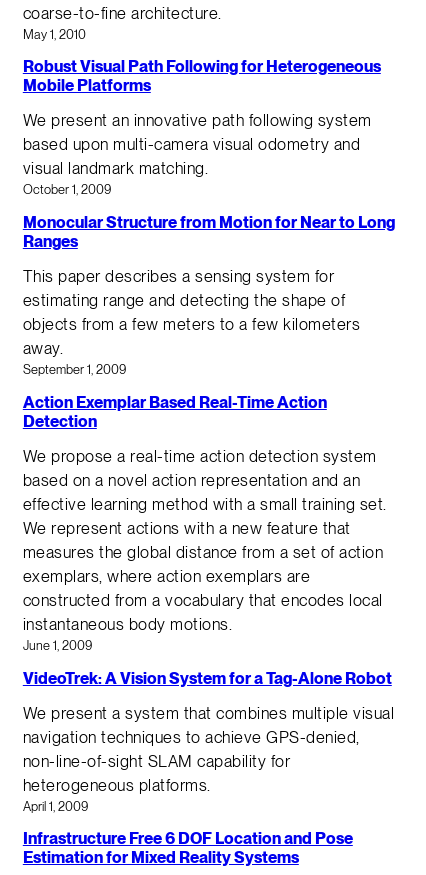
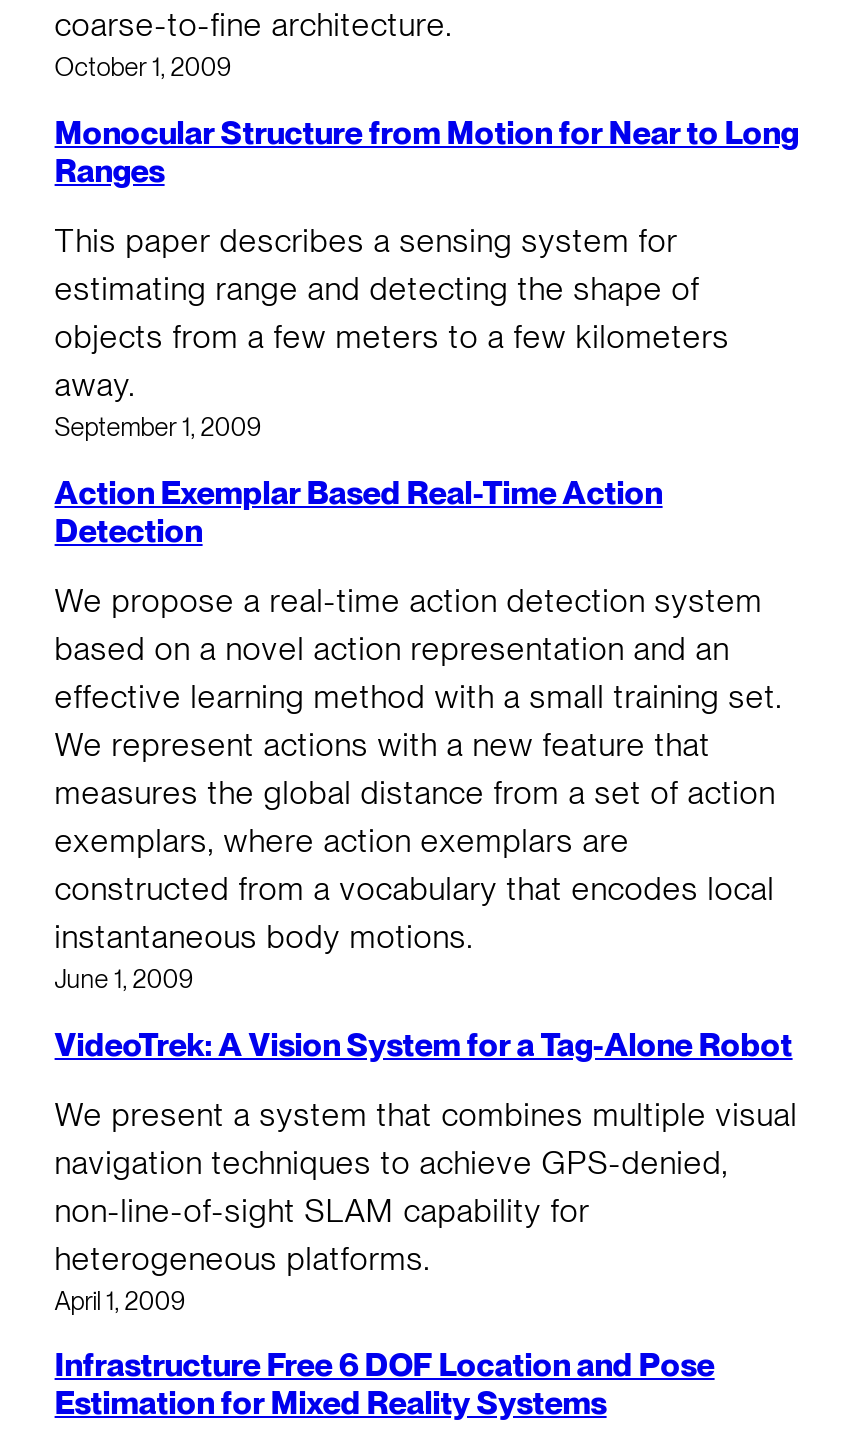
[23,27,381,178] May 1, 2010 | Robust Visual Path Following for Heterogeneous | Mobile Platforms | We present an innovative path following system | based upon multi-camera visual odometry and | visual landmark matching. -> none

